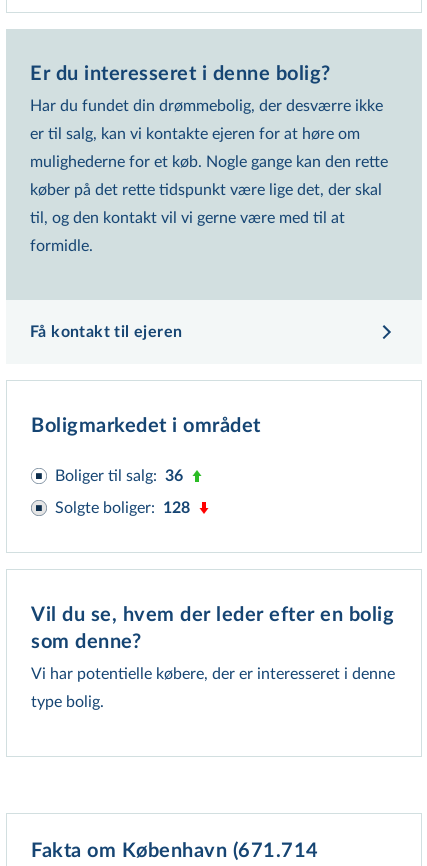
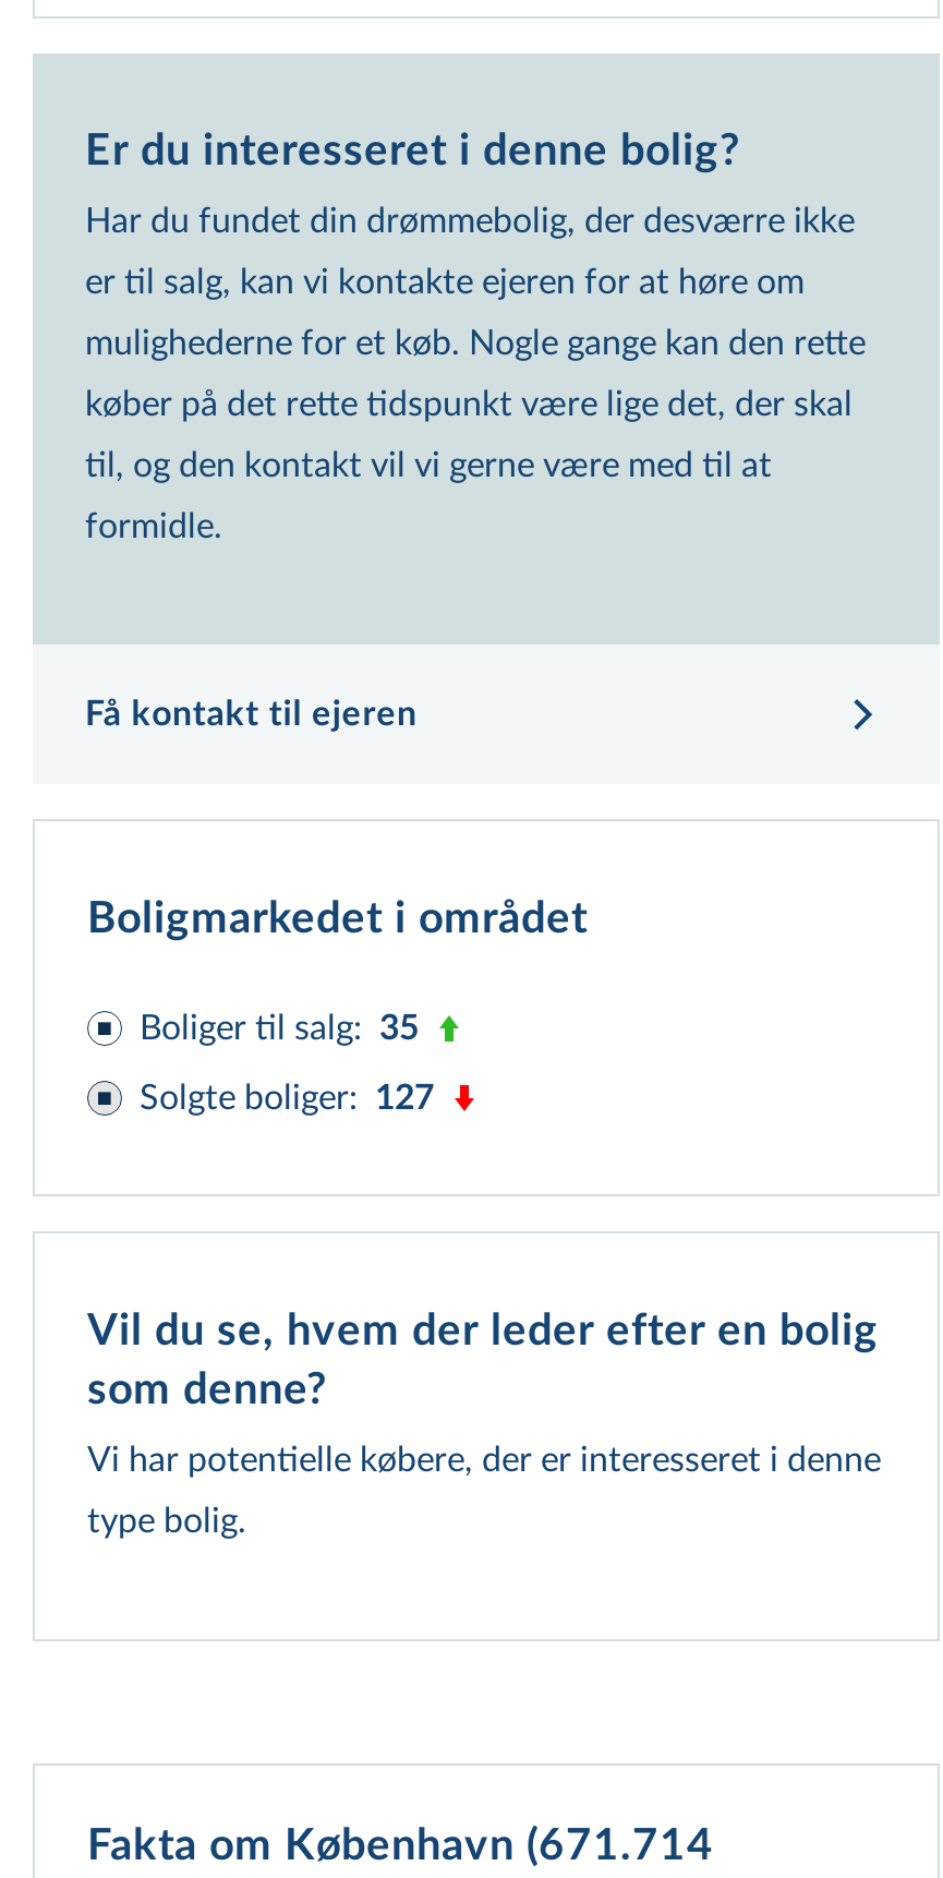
[55,468,183,484] Boliger til salg: 36 -> [140,1011,419,1046] Boliger til salg: 35
[55,500,190,516] Solgte boliger: 128 -> [140,1081,434,1116] Solgte boliger: 127

